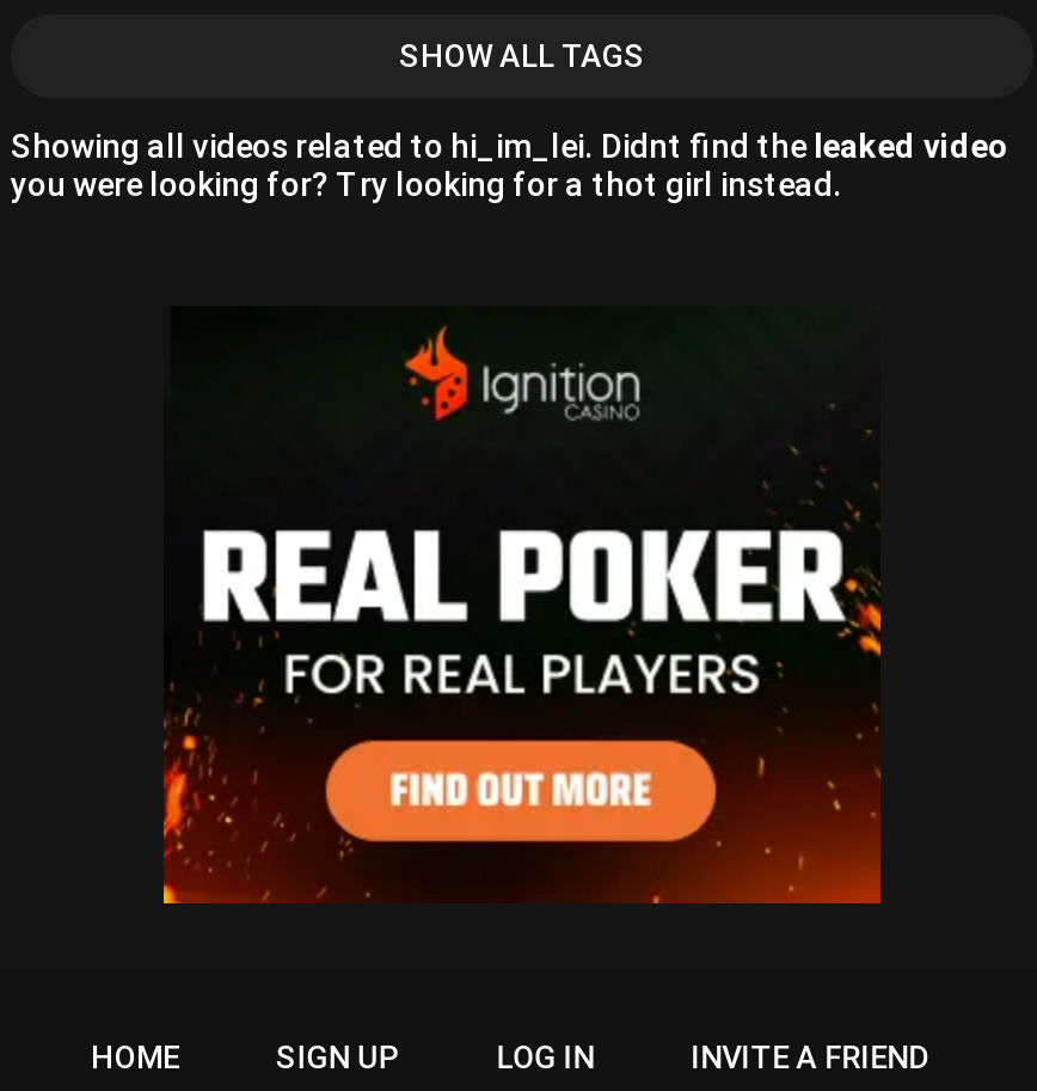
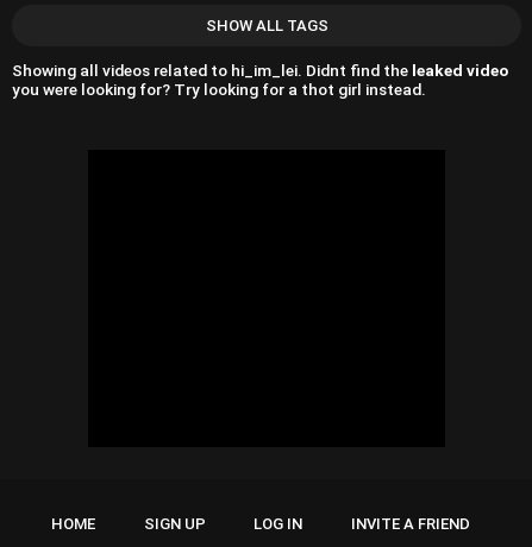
[161,325,883,906] [image] -> none

